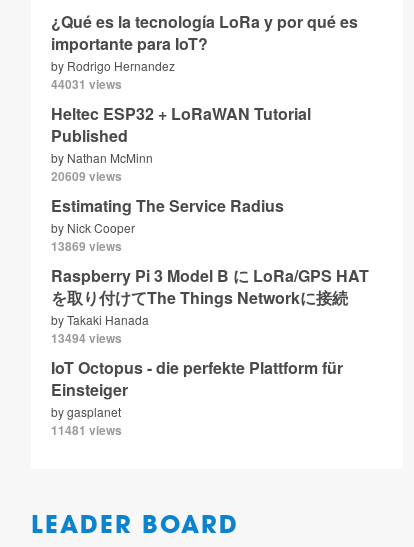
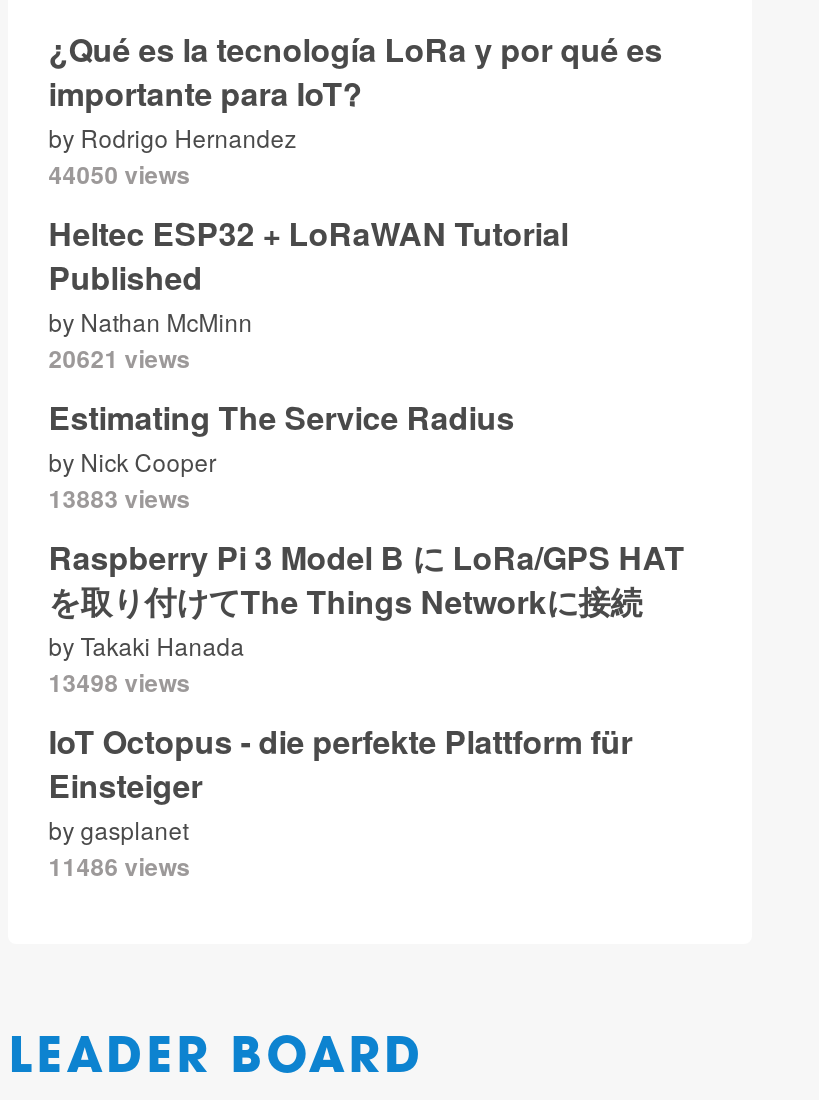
[51,75,122,93] 44031 views -> [48,155,190,191] 44050 views
[51,167,122,185] 20609 views -> [48,339,190,375] 20621 views
[51,237,122,255] 13869 views -> [48,479,190,515] 13883 views
[51,329,122,347] 13494 views -> [48,663,190,699] 13498 views
[51,421,122,439] 11481 views -> [48,847,190,883] 11486 views

